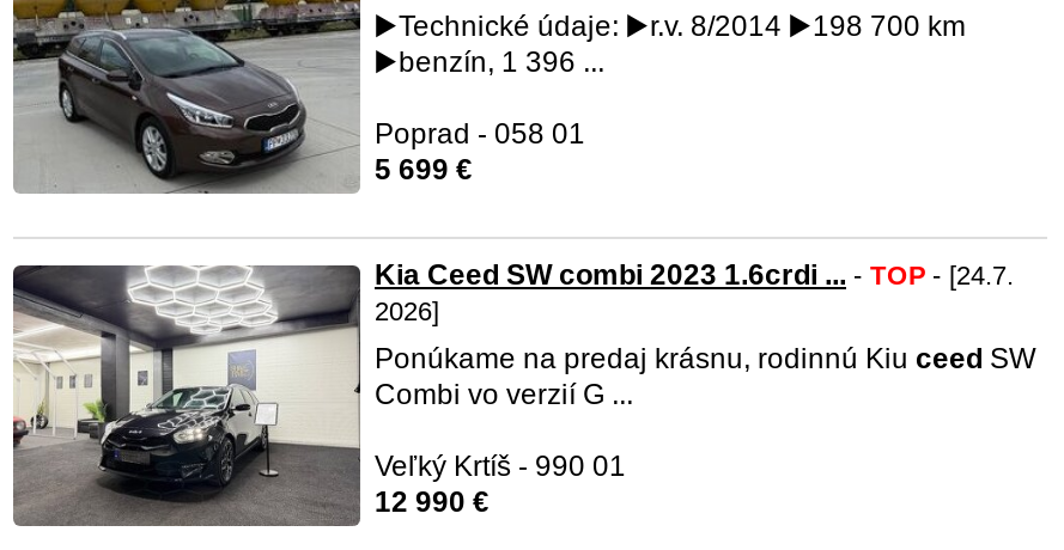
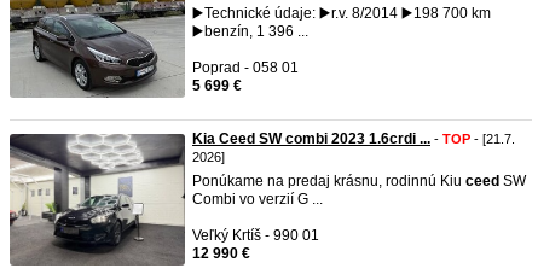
[375,258,1014,292] Kia Ceed SW combi 2023 1.6crdi ... - TOP - [24.7. -> [192,130,515,147] Kia Ceed SW combi 2023 1.6crdi ... - TOP - [21.7.

